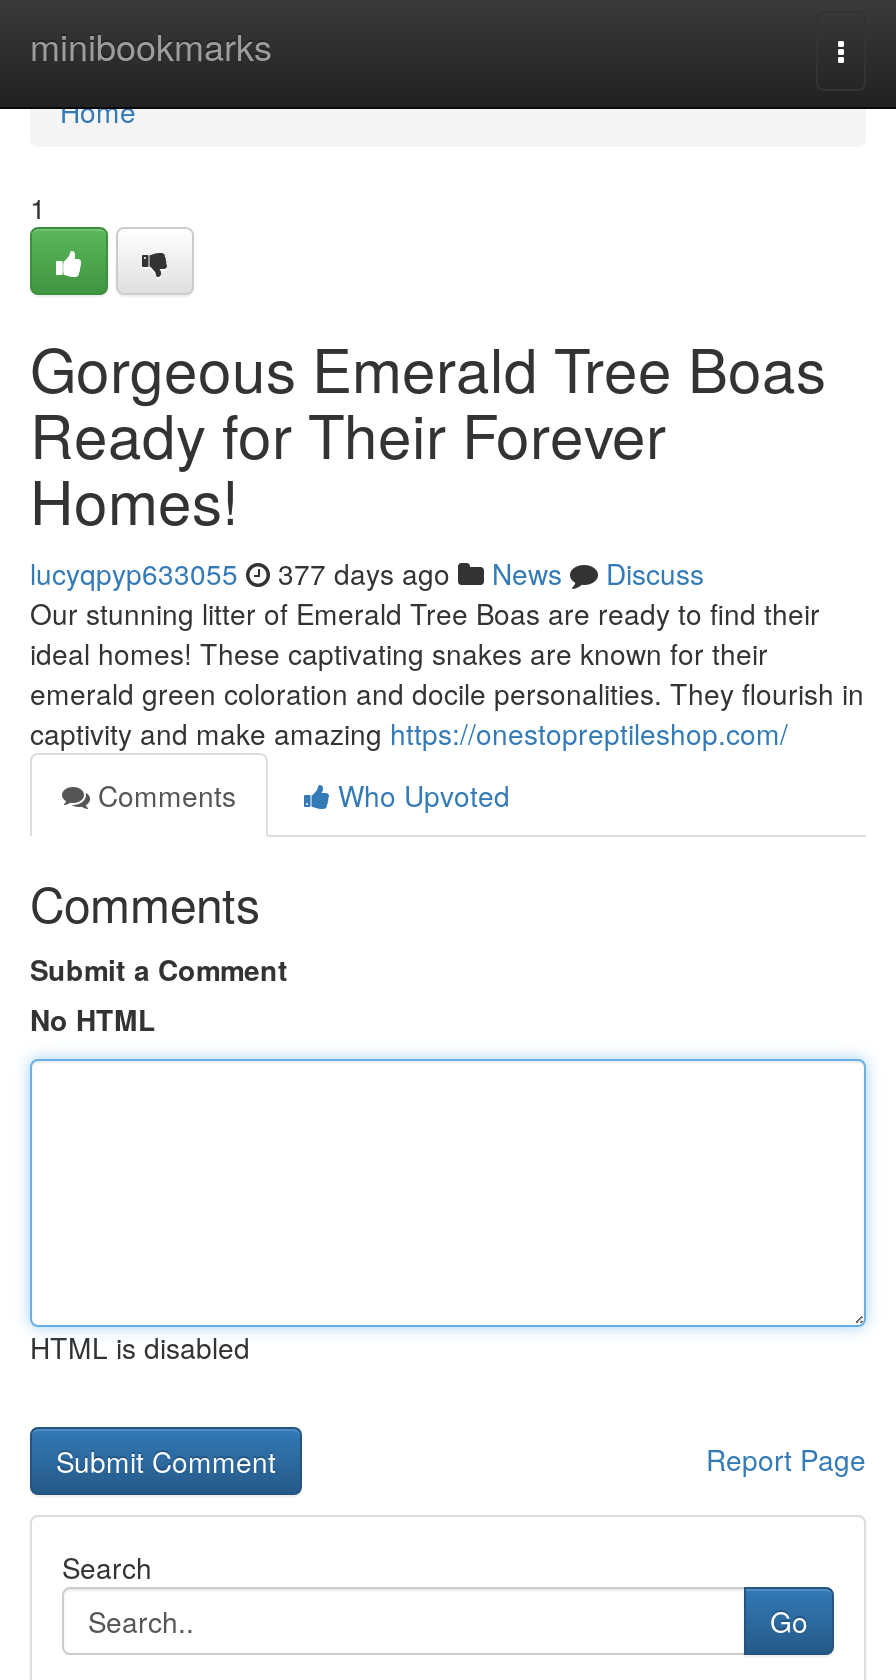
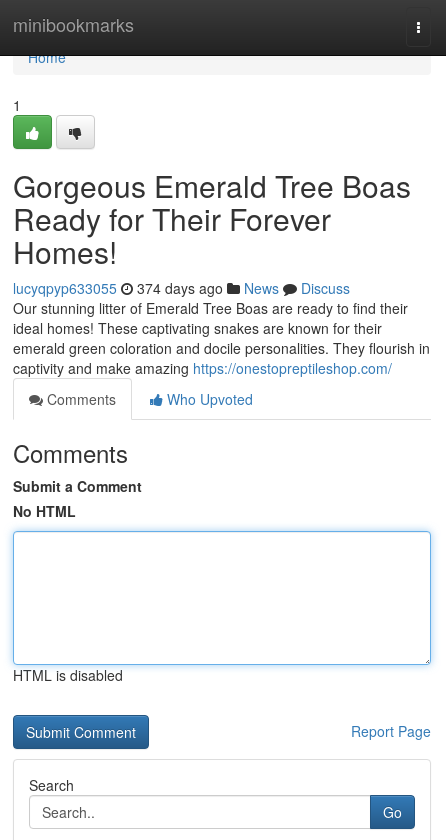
[30,553,704,593] lucyqpyp633055 377 days ago News Discuss -> [13,278,350,298] lucyqpyp633055 374 days ago News Discuss

